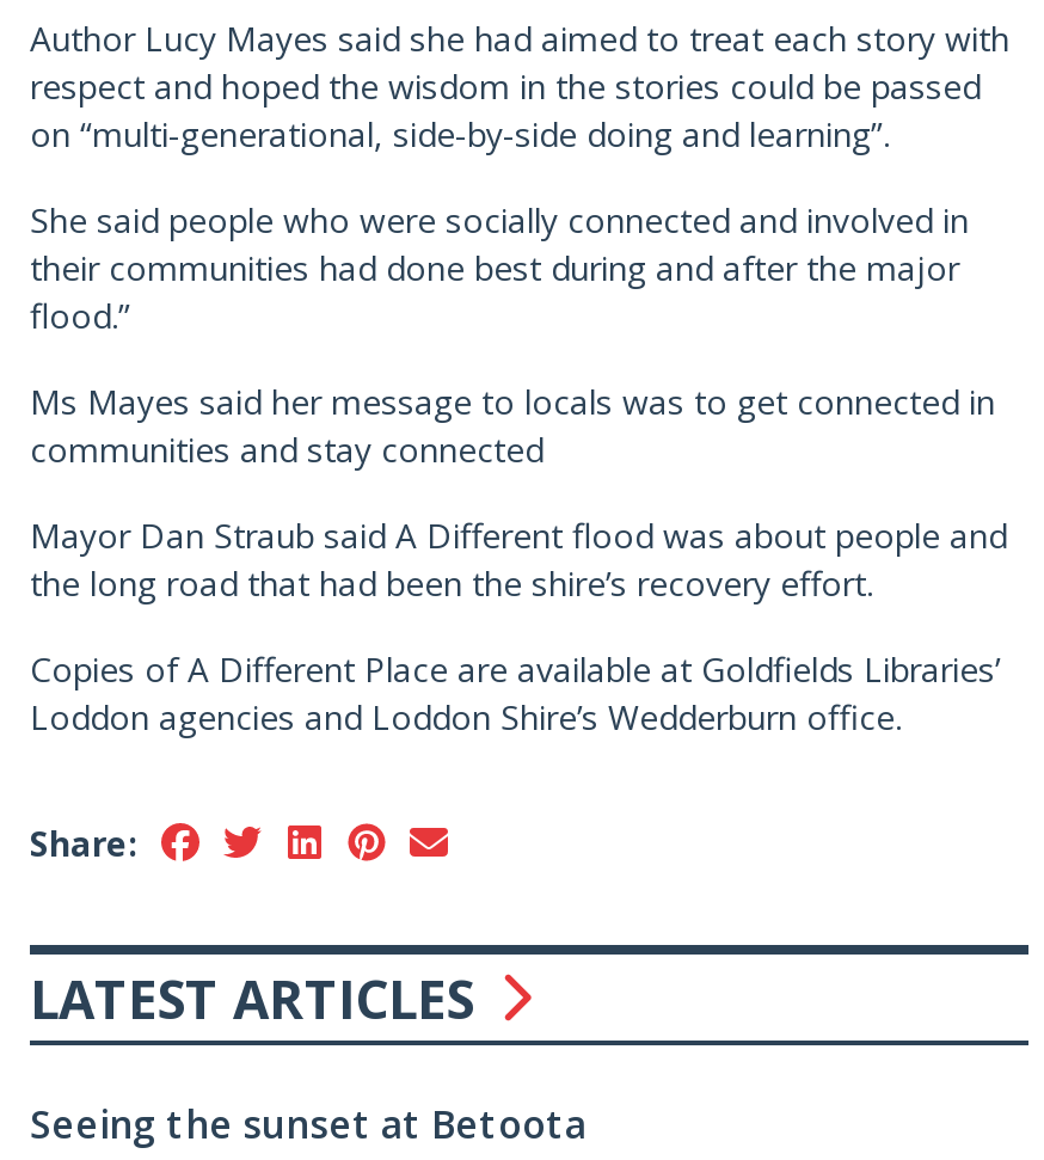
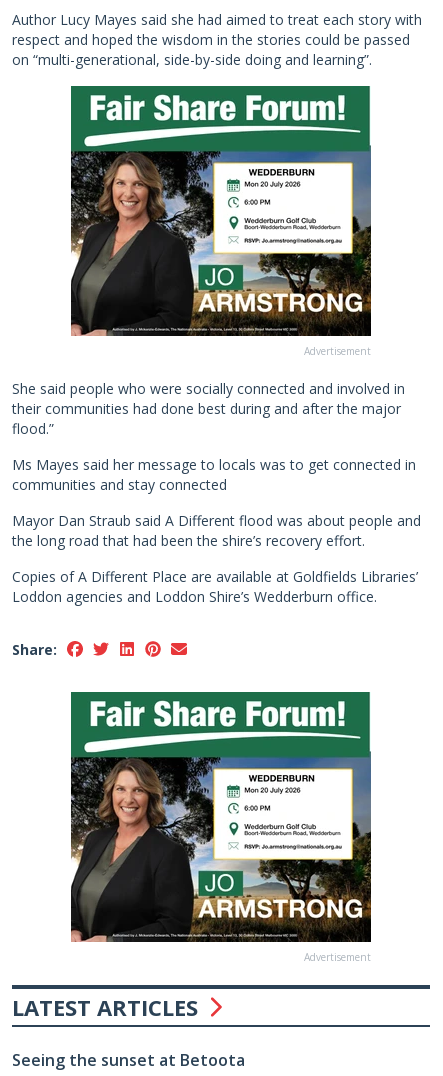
none -> [70,85,372,358] [image] | Advertisement
none -> [70,692,372,964] [image] | Advertisement

